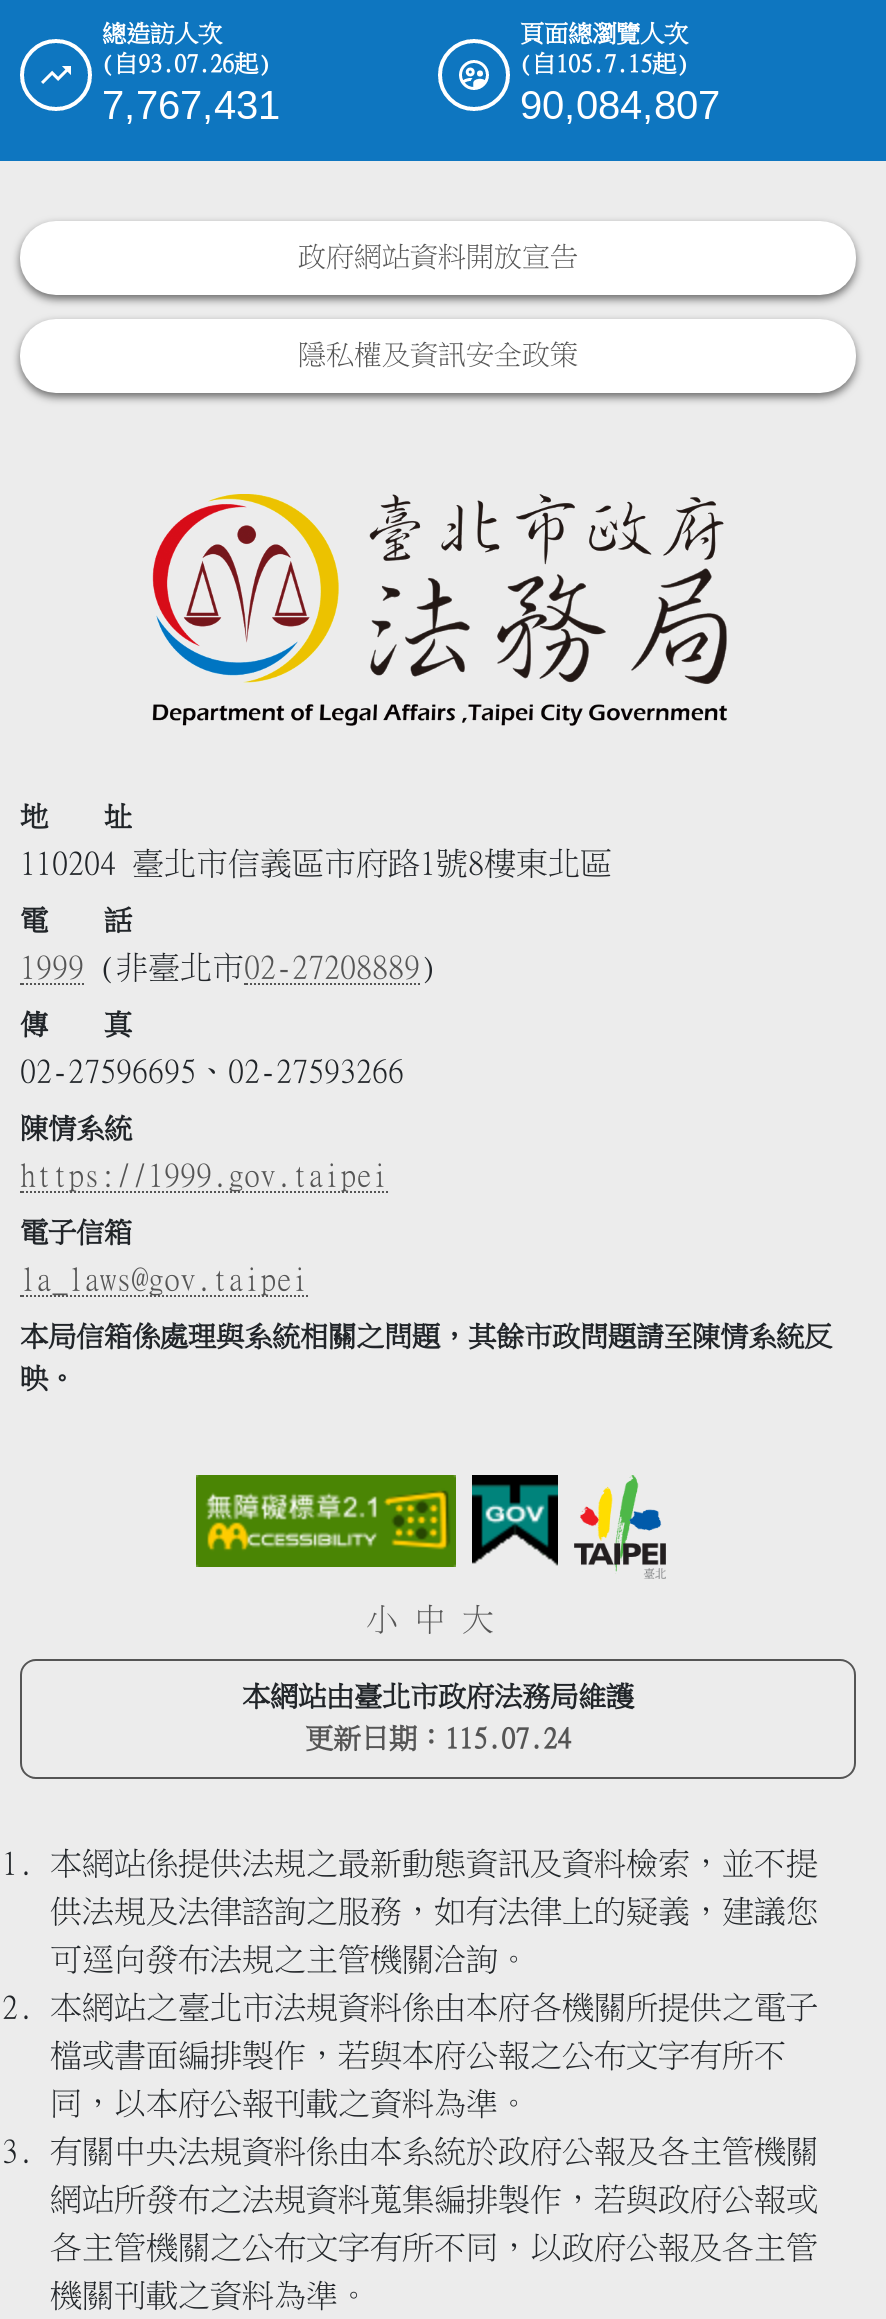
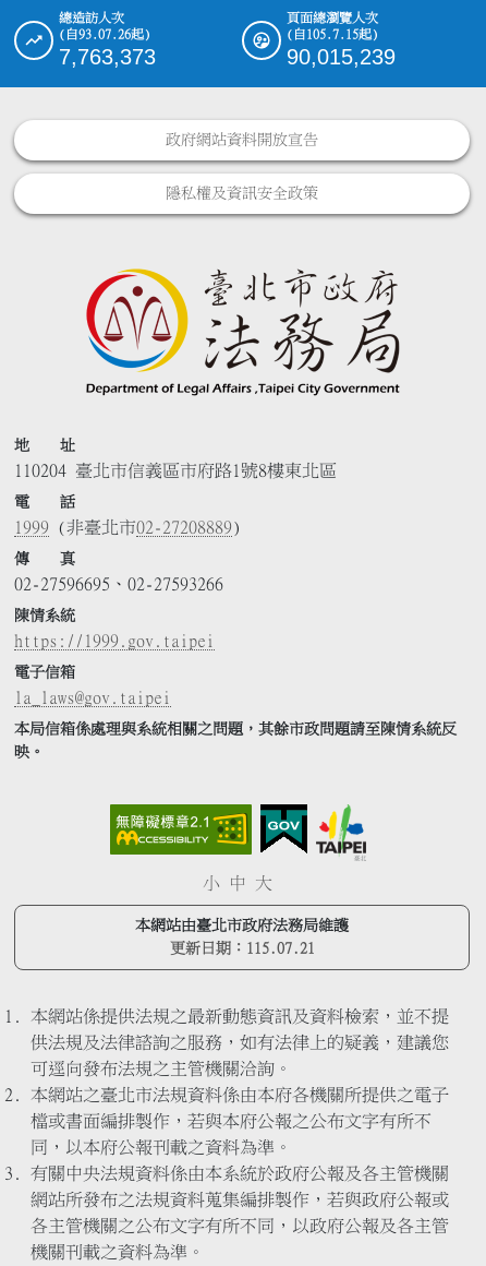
[102,82,280,126] 7,767,431 -> [59,44,156,68] 7,763,373
[520,82,720,126] 90,084,807 -> [287,44,396,68] 90,015,239
[305,1725,571,1753] 更新日期：115.07.24 -> [169,941,314,956] 更新日期：115.07.21

